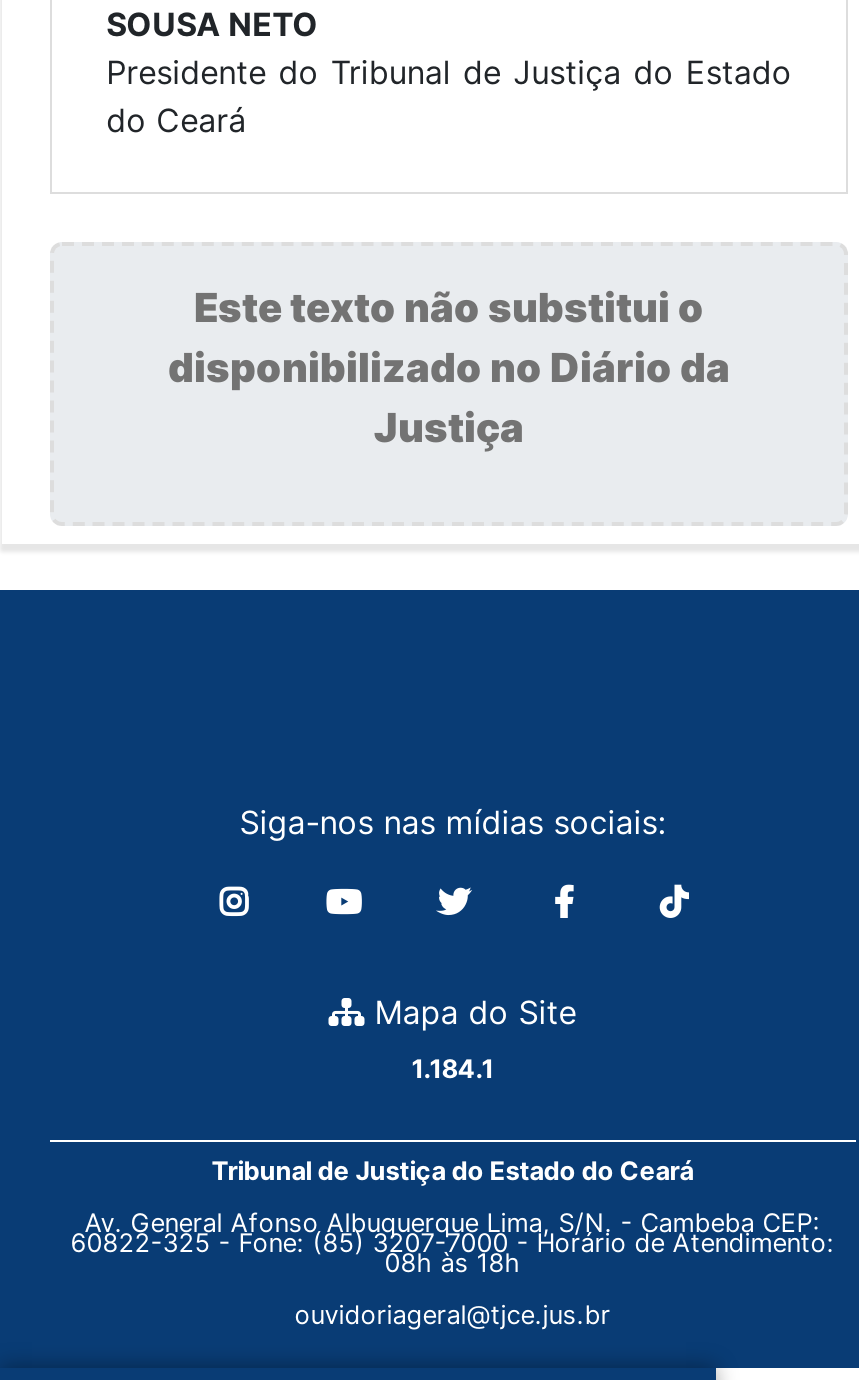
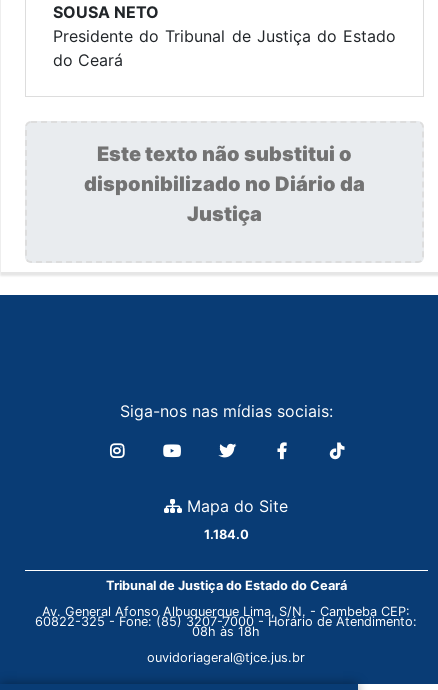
[411,1054,493,1084] 1.184.1 -> [204,527,249,542] 1.184.0

